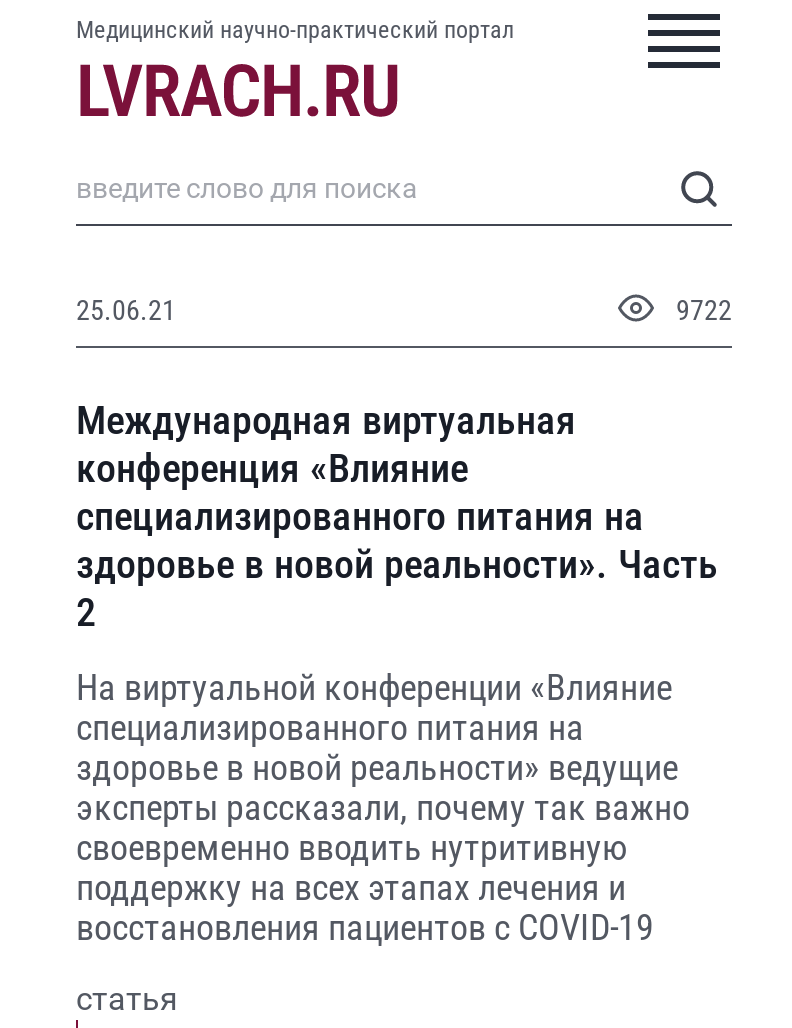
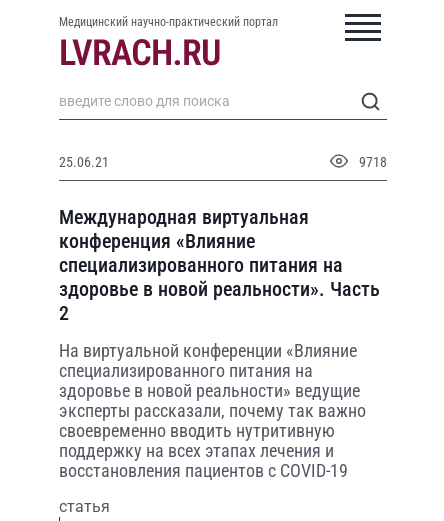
[670,294,732,326] 9722 -> [356,154,387,170] 9718

